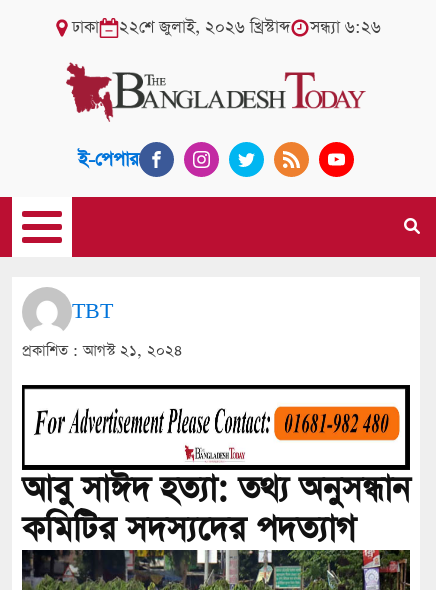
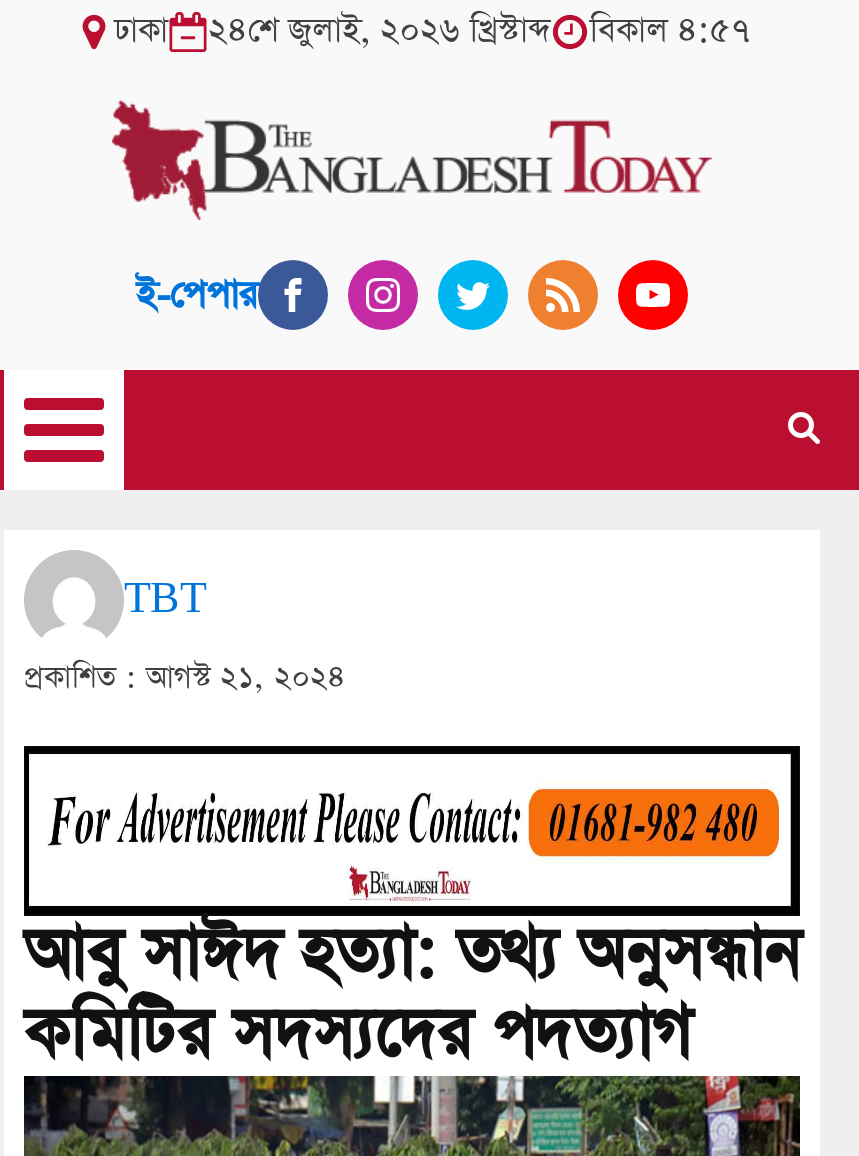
[118,16,380,39] ২২শে জুলাই, ২০২৬ খ্রিস্টাব্দ | সন্ধ্যা ৬:২৬ -> [208,8,750,54] ২৪শে জুলাই, ২০২৬ খ্রিস্টাব্দ | বিকাল ৪:৫৭

